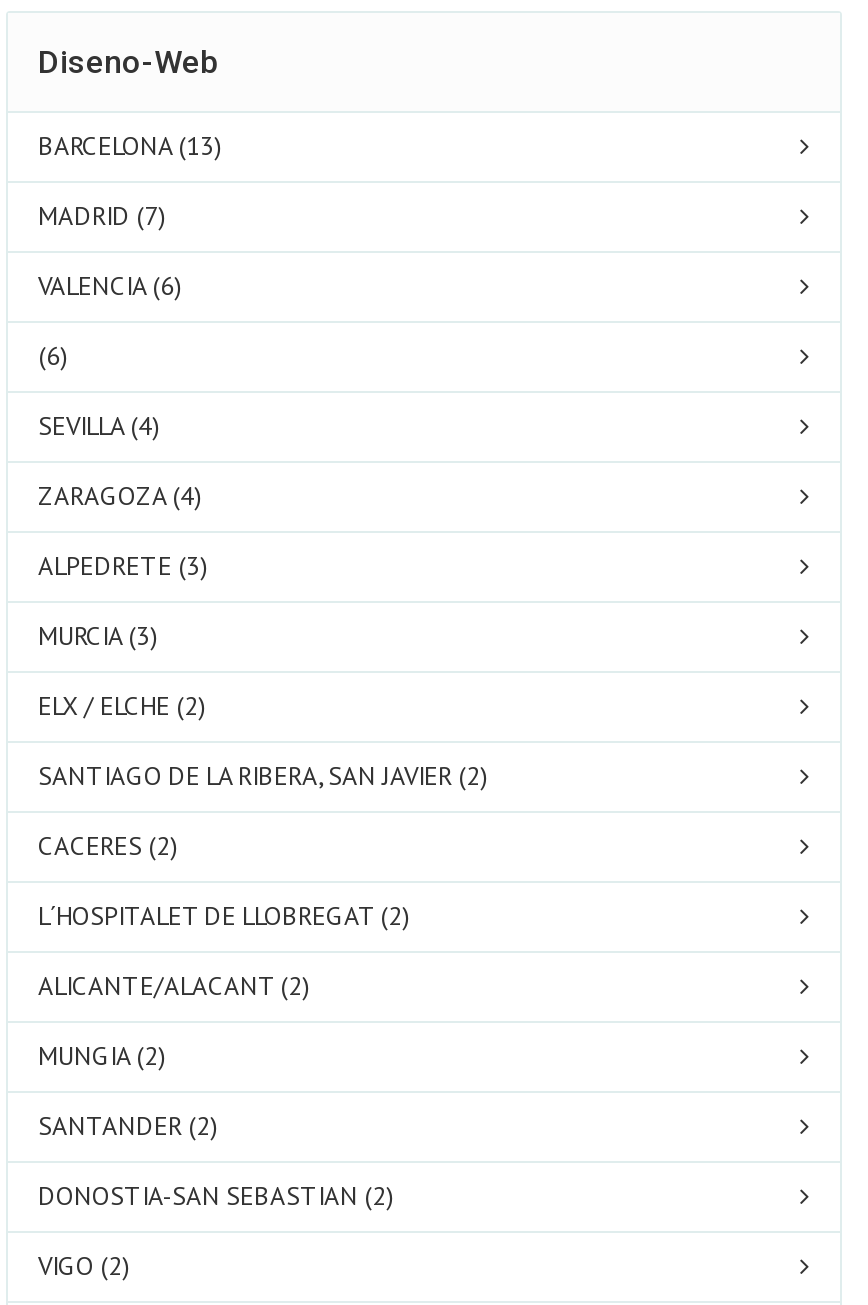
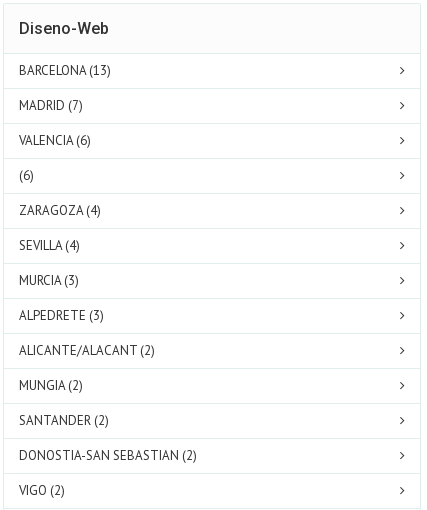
[38,409,160,443] SEVILLA (4) -> none
[38,549,208,583] ALPEDRETE (3) -> [19,237,80,254] SEVILLA (4)
[38,689,488,933] ELX / ELCHE (2) | SANTIAGO DE LA RIBERA, SAN JAVIER (2) | CACERES (2) | L´HOSPITALET DE LLOBREGAT (2) -> [19,307,104,324] ALPEDRETE (3)

